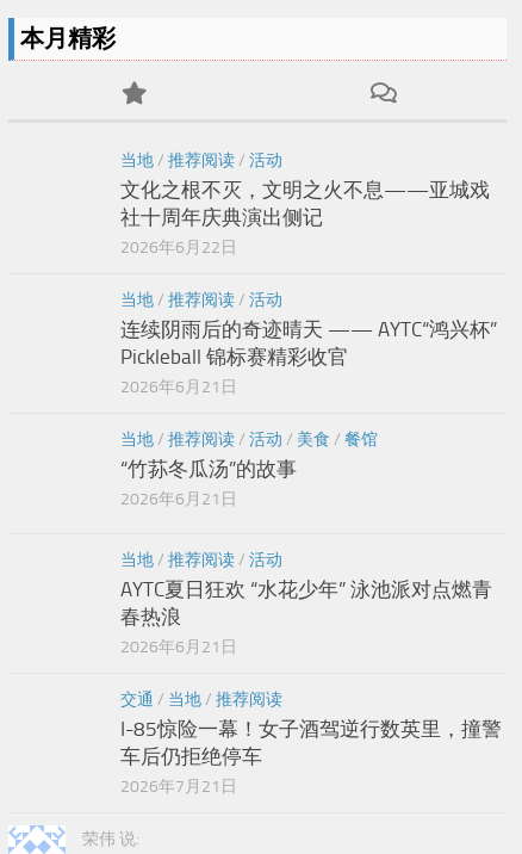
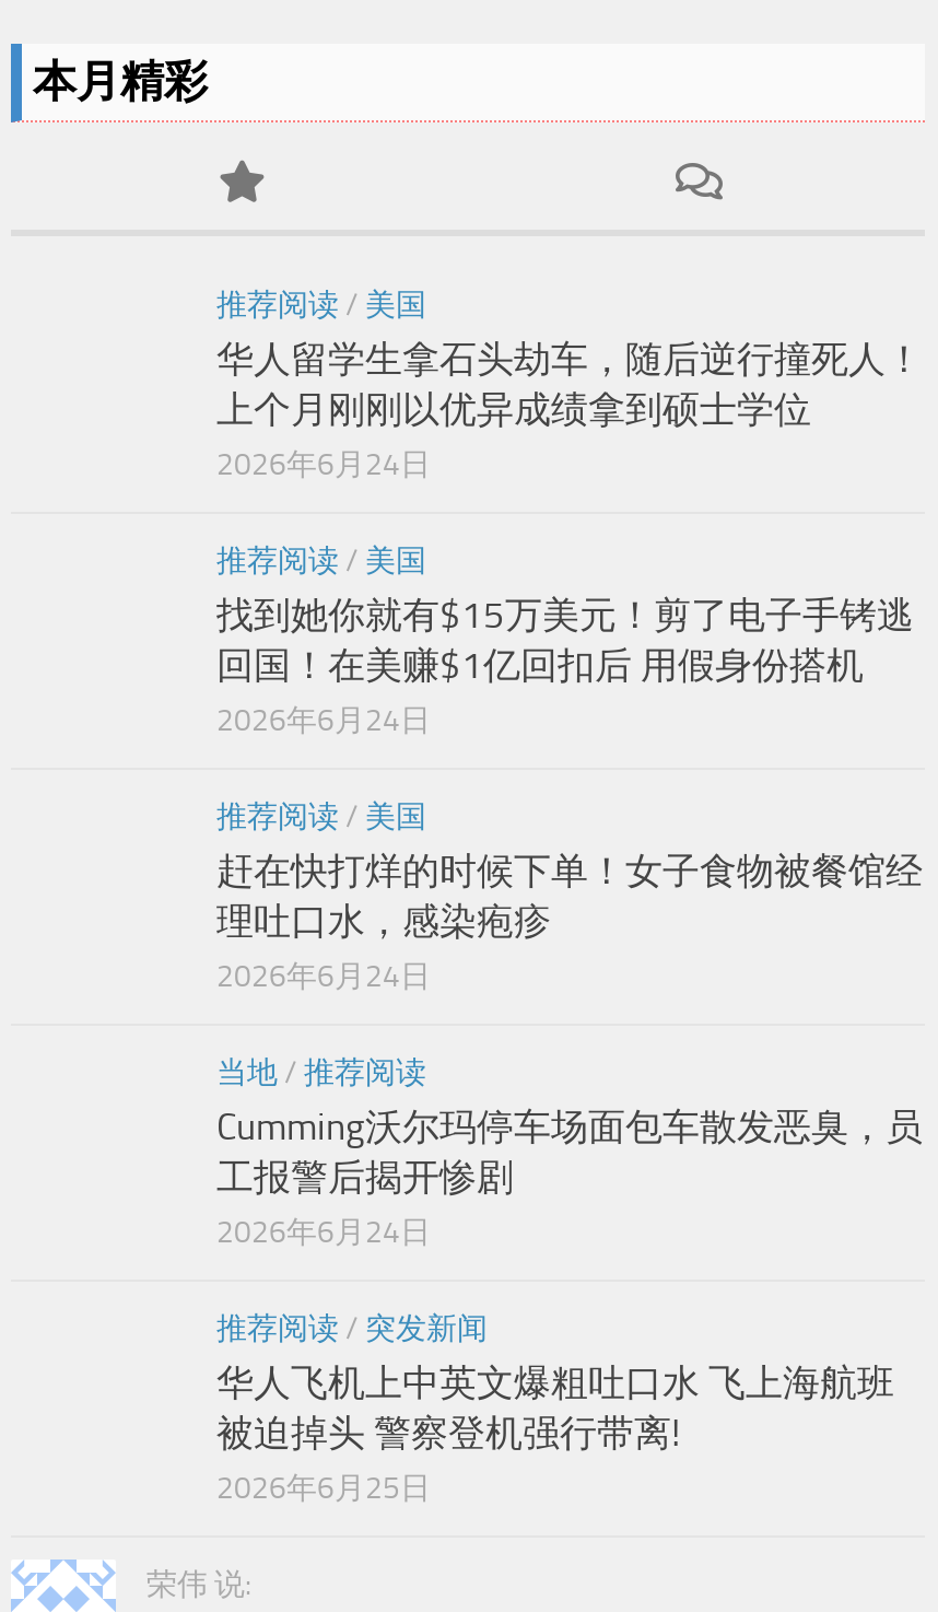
[120,150,490,258] 当地/推荐阅读/活动 | 文化之根不灭，文明之火不息——亚城戏 | 社十周年庆典演出侧记 | 2026年6月22日 -> [216,286,923,483] 推荐阅读/美国 | 华人留学生拿石头劫车，随后逆行撞死人！ | 上个月刚刚以优异成绩拿到硕士学位 | 2026年6月24日
[120,290,497,397] 当地/推荐阅读/活动 | 连续阴雨后的奇迹晴天 —— AYTC“鸿兴杯” | Pickleball 锦标赛精彩收官 | 2026年6月21日 -> [216,542,914,739] 推荐阅读/美国 | 找到她你就有$15万美元！剪了电子手铐逃 | 回国！在美赚$1亿回扣后 用假身份搭机 | 2026年6月24日
[120,429,378,509] 当地/推荐阅读/活动/美食/餐馆 | “竹荪冬瓜汤”的故事 | 2026年6月21日 -> [216,798,923,995] 推荐阅读/美国 | 赶在快打烊的时候下单！女子食物被餐馆经 | 理吐口水，感染疱疹 | 2026年6月24日
[120,550,492,657] 当地/推荐阅读/活动 | AYTC夏日狂欢 “水花少年” 泳池派对点燃青 | 春热浪 | 2026年6月21日 -> [216,1054,923,1251] 当地/推荐阅读 | Cumming沃尔玛停车场面包车散发恶臭，员 | 工报警后揭开惨剧 | 2026年6月24日
[120,689,502,797] 交通/当地/推荐阅读 | I-85惊险一幕！女子酒驾逆行数英里，撞警 | 车后仍拒绝停车 | 2026年7月21日 -> [216,1310,894,1507] 推荐阅读/突发新闻 | 华人飞机上中英文爆粗吐口水 飞上海航班 | 被迫掉头 警察登机强行带离! | 2026年6月25日

